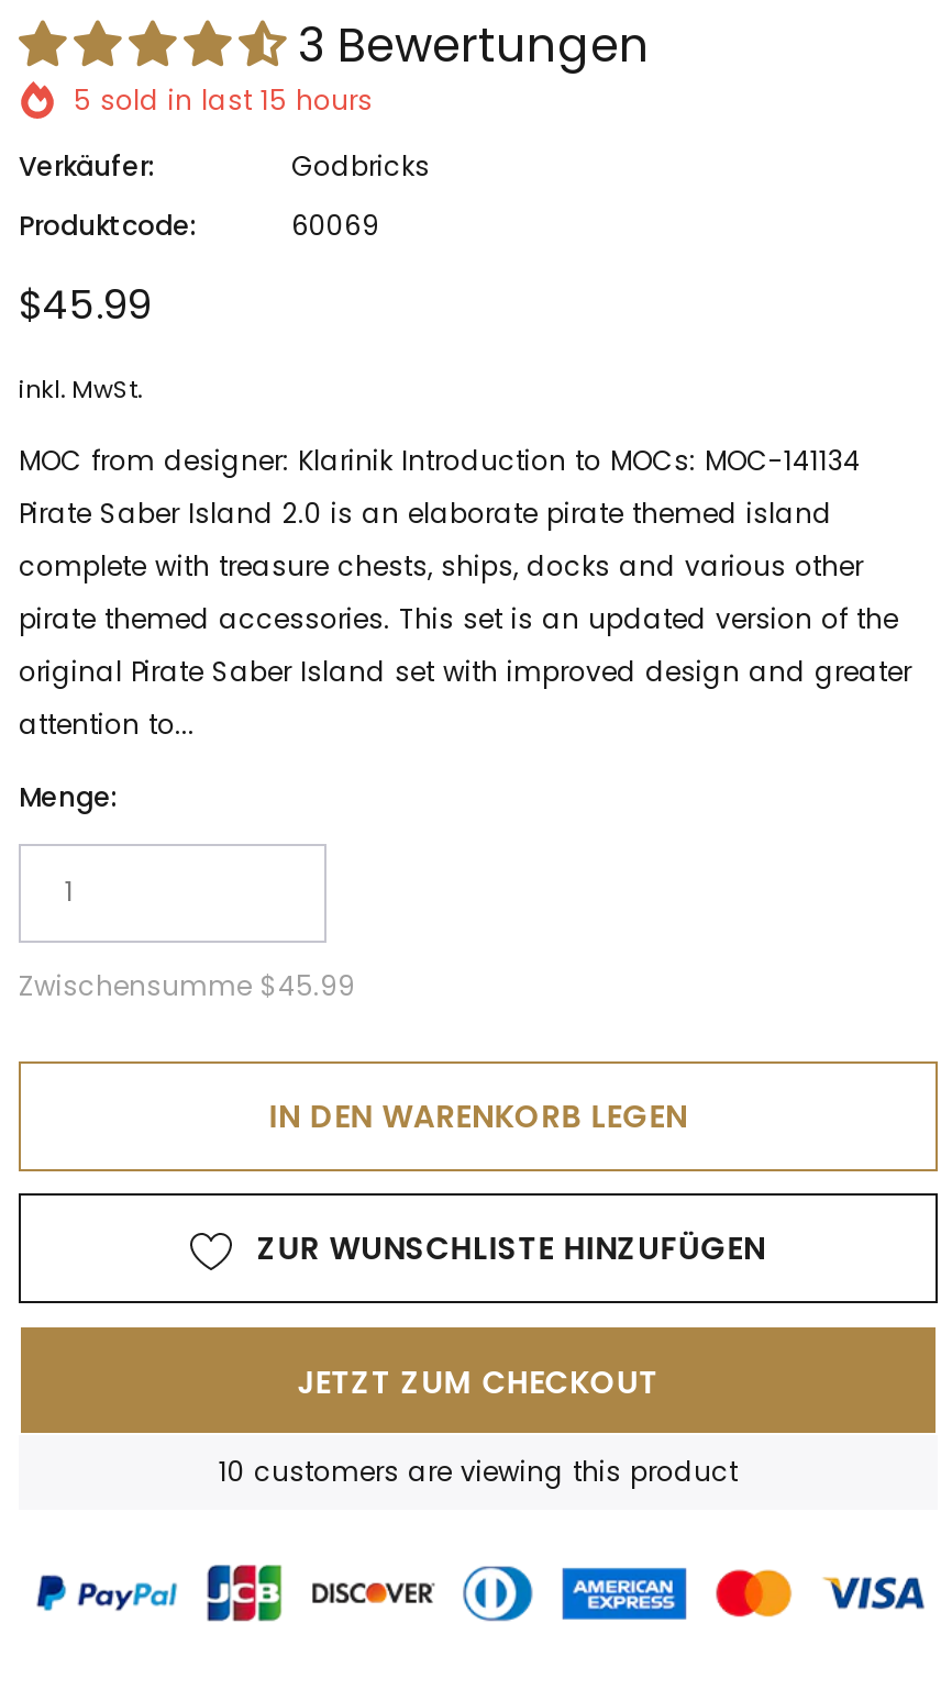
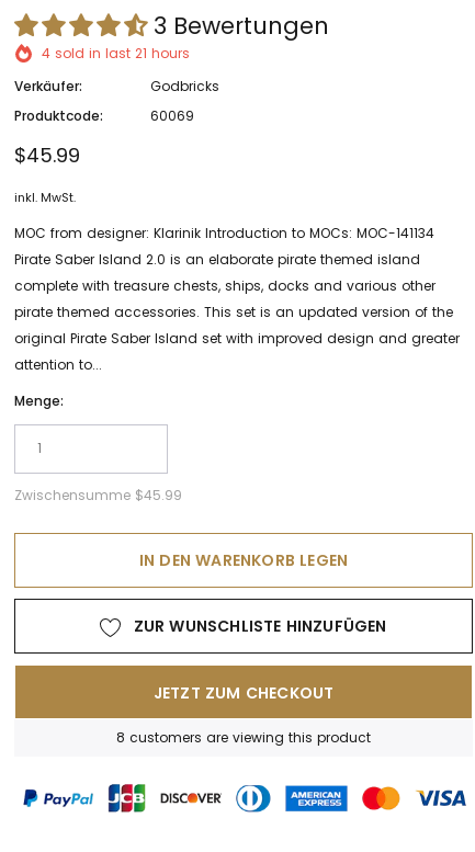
[74,81,373,118] 5 sold in last 15 hours -> [42,44,190,62] 4 sold in last 21 hours
[219,1452,738,1490] 10 customers are viewing this product -> [116,728,371,747] 8 customers are viewing this product

